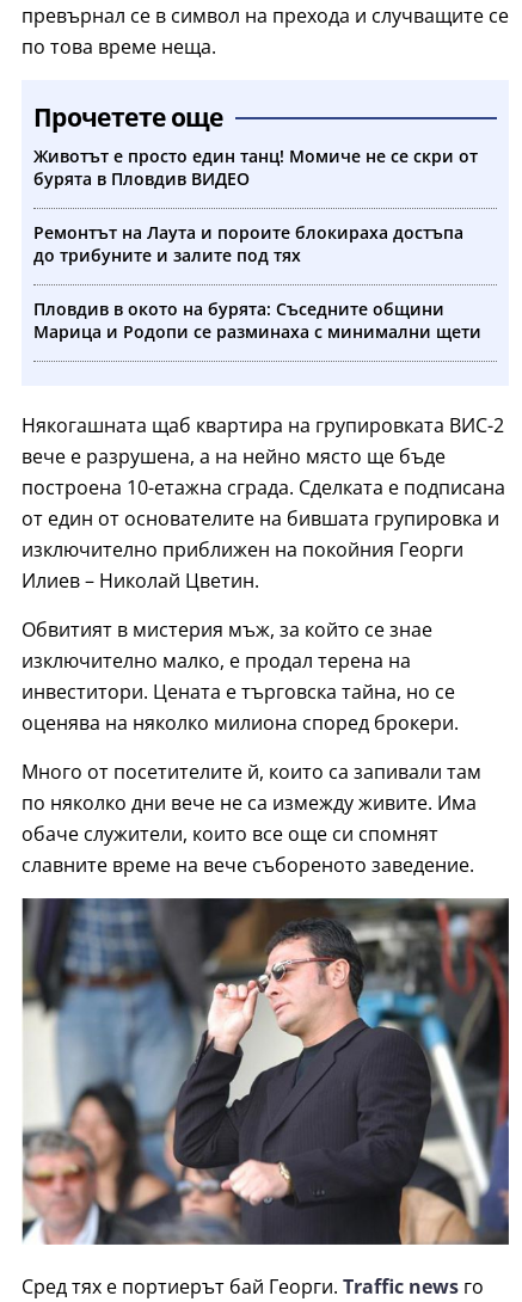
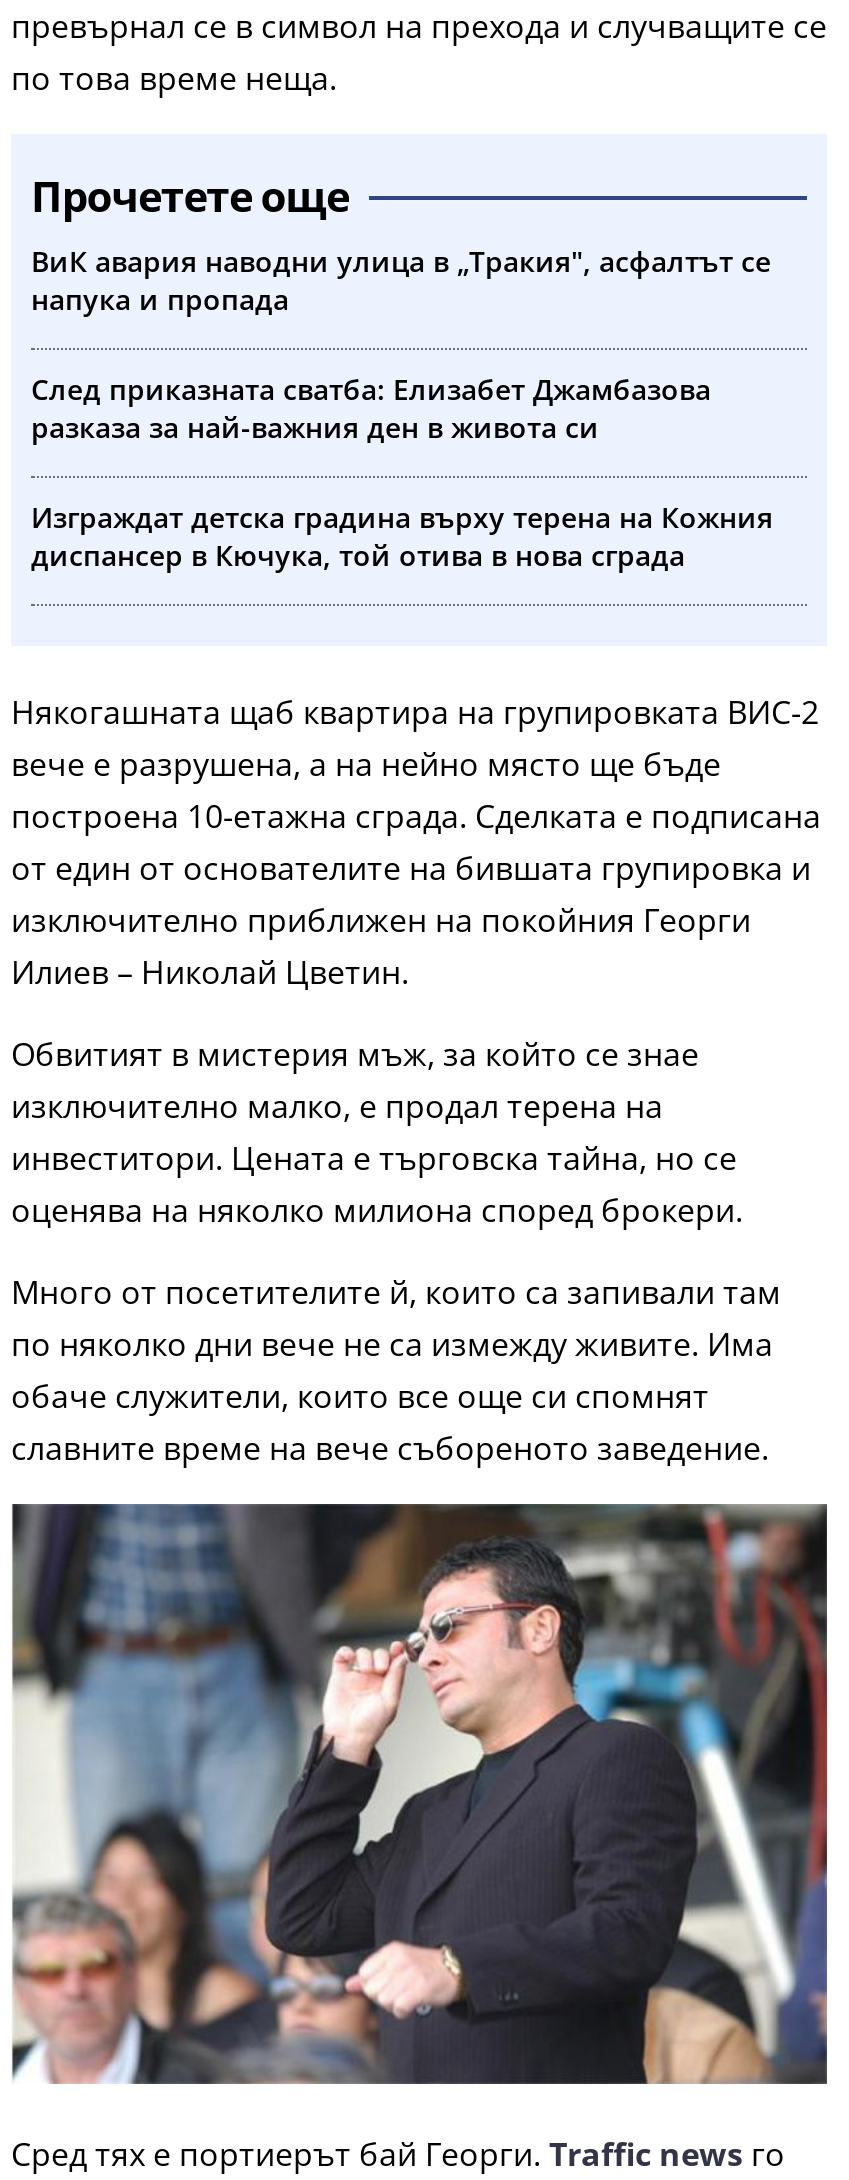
[33,145,478,190] Животът е просто един танц! Момиче не се скри от | бурята в Пловдив ВИДЕО -> [31,242,771,318] ВиК авария наводни улица в „Тракия", асфалтът се | напука и пропада
[33,221,463,266] Ремонтът на Лаута и пороите блокираха достъпа | до трибуните и залите под тях -> [31,370,711,446] След приказната сватба: Елизабет Джамбазова | разказа за най-важния ден в живота си
[33,297,481,343] Пловдив в окото на бурята: Съседните общини | Марица и Родопи се разминаха с минимални щети -> [31,498,773,574] Изграждат детска градина върху терена на Кожния | диспансер в Кючука, той отива в нова сграда

